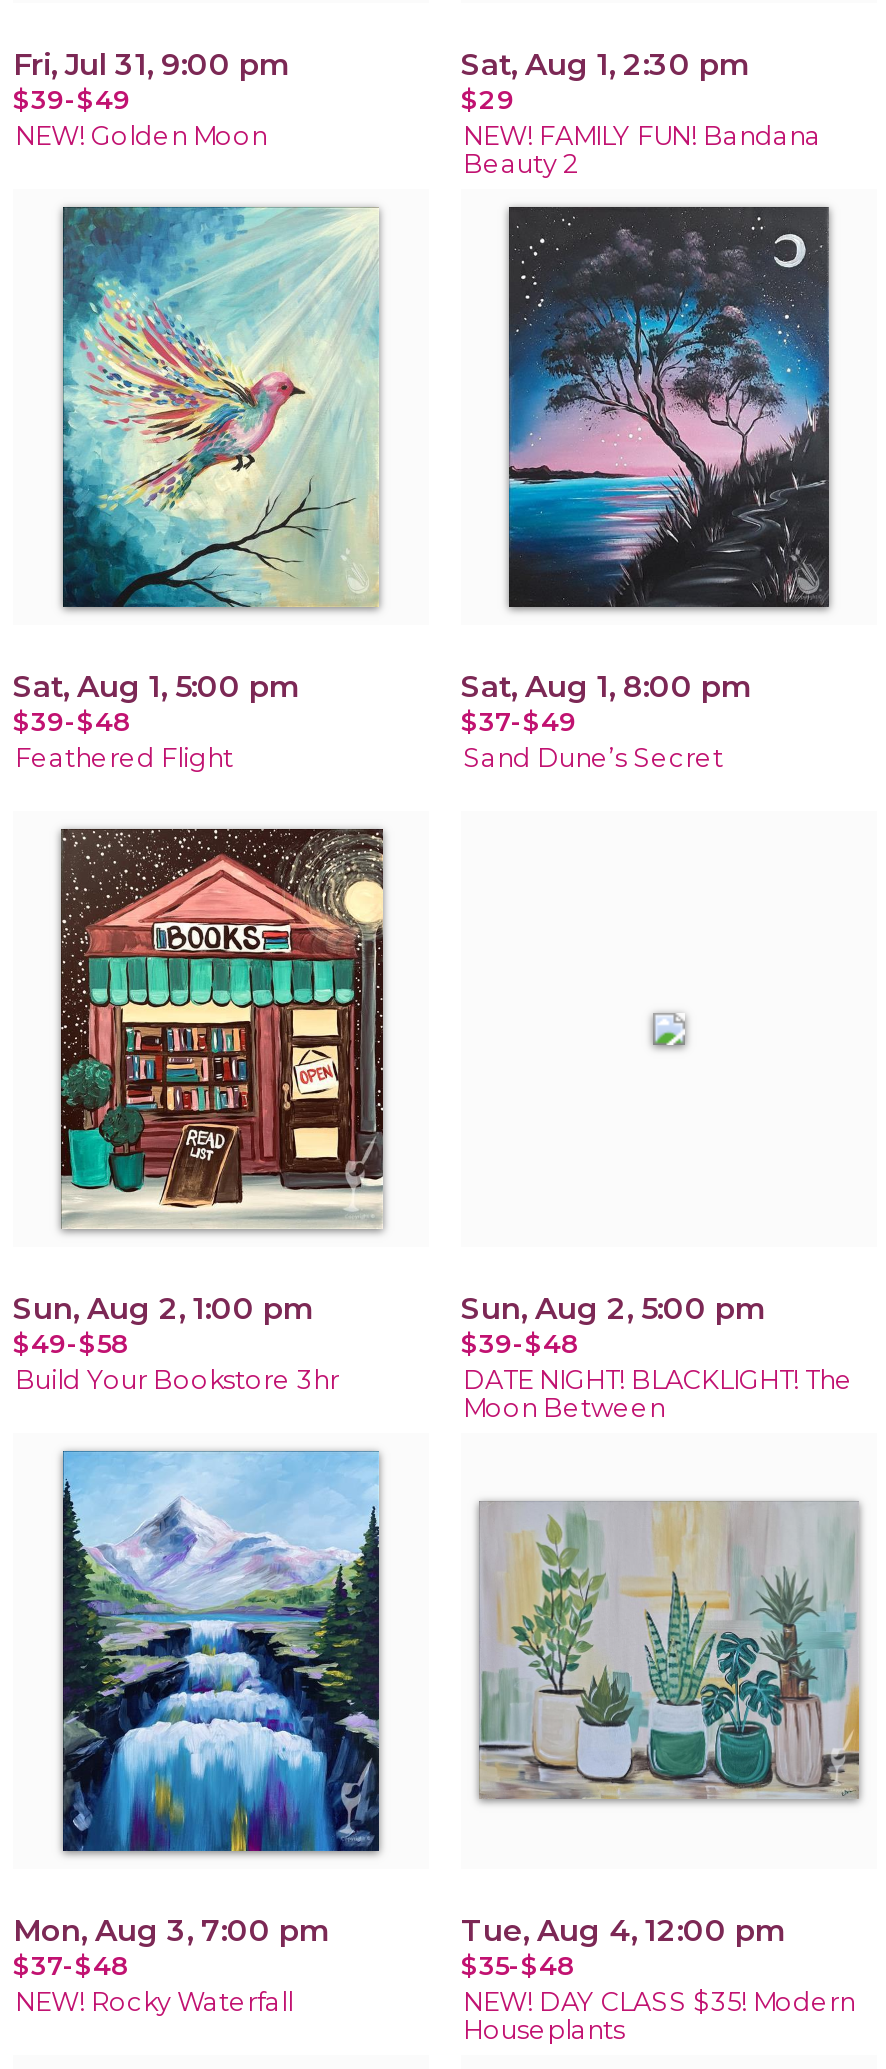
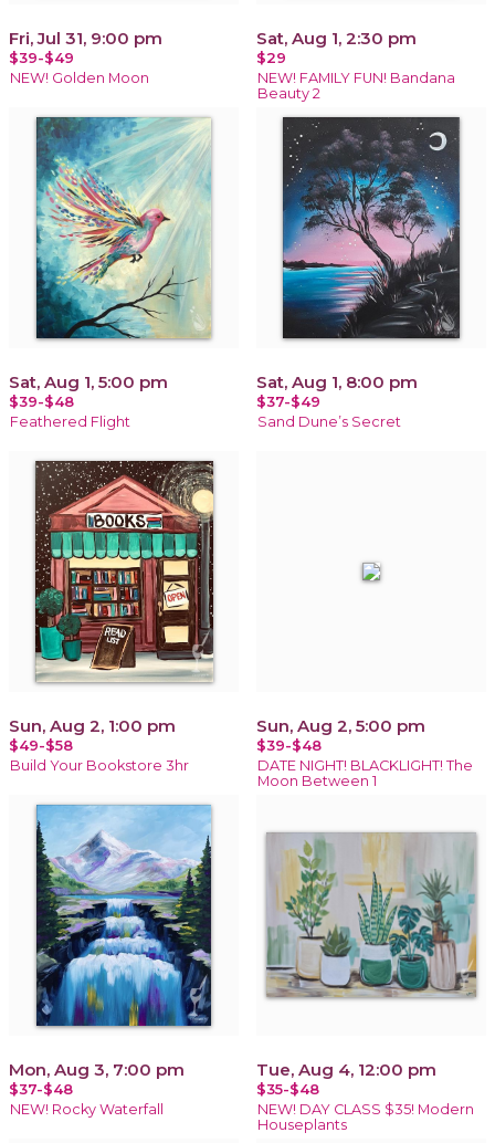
[463,1392,665,1422] Moon Between -> [257,772,377,789] Moon Between 1

